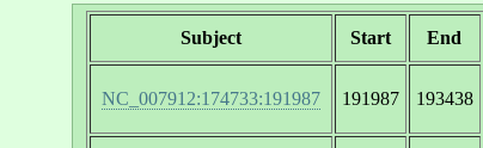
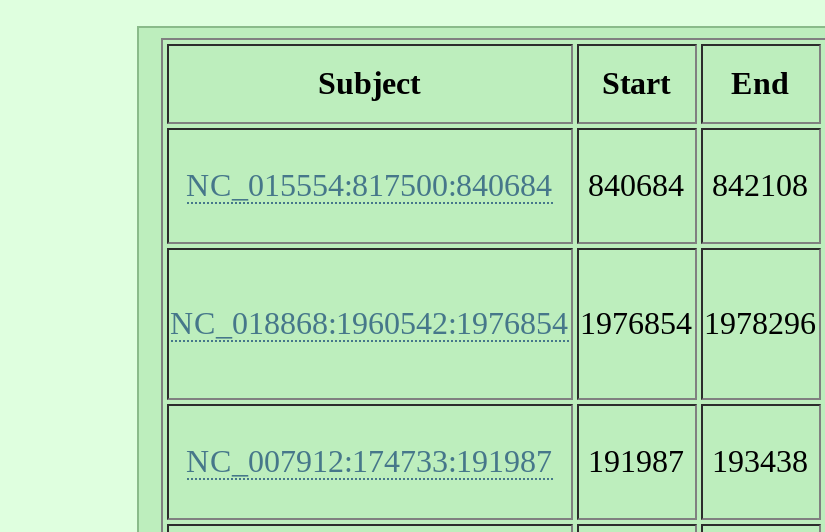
none -> [170,305,816,339] NC_018868:1960542:1976854 1976854 1978296
none -> [186,167,808,201] NC_015554:817500:840684 | 840684 | 842108

